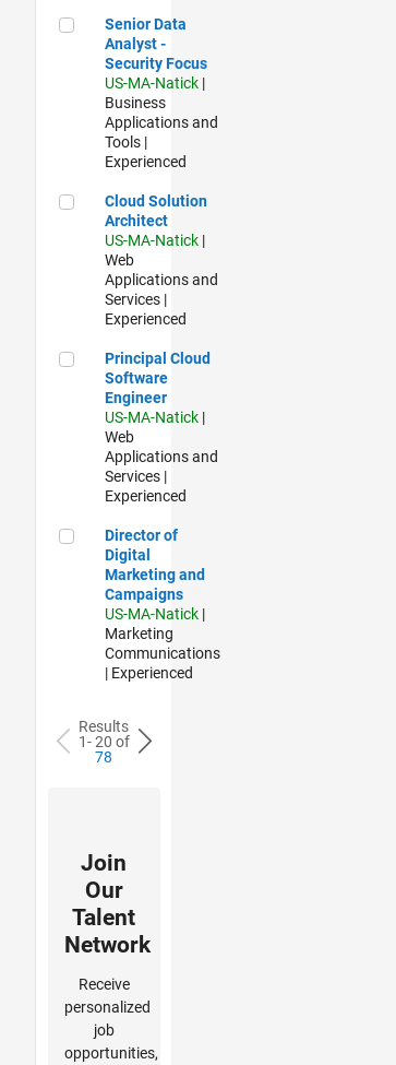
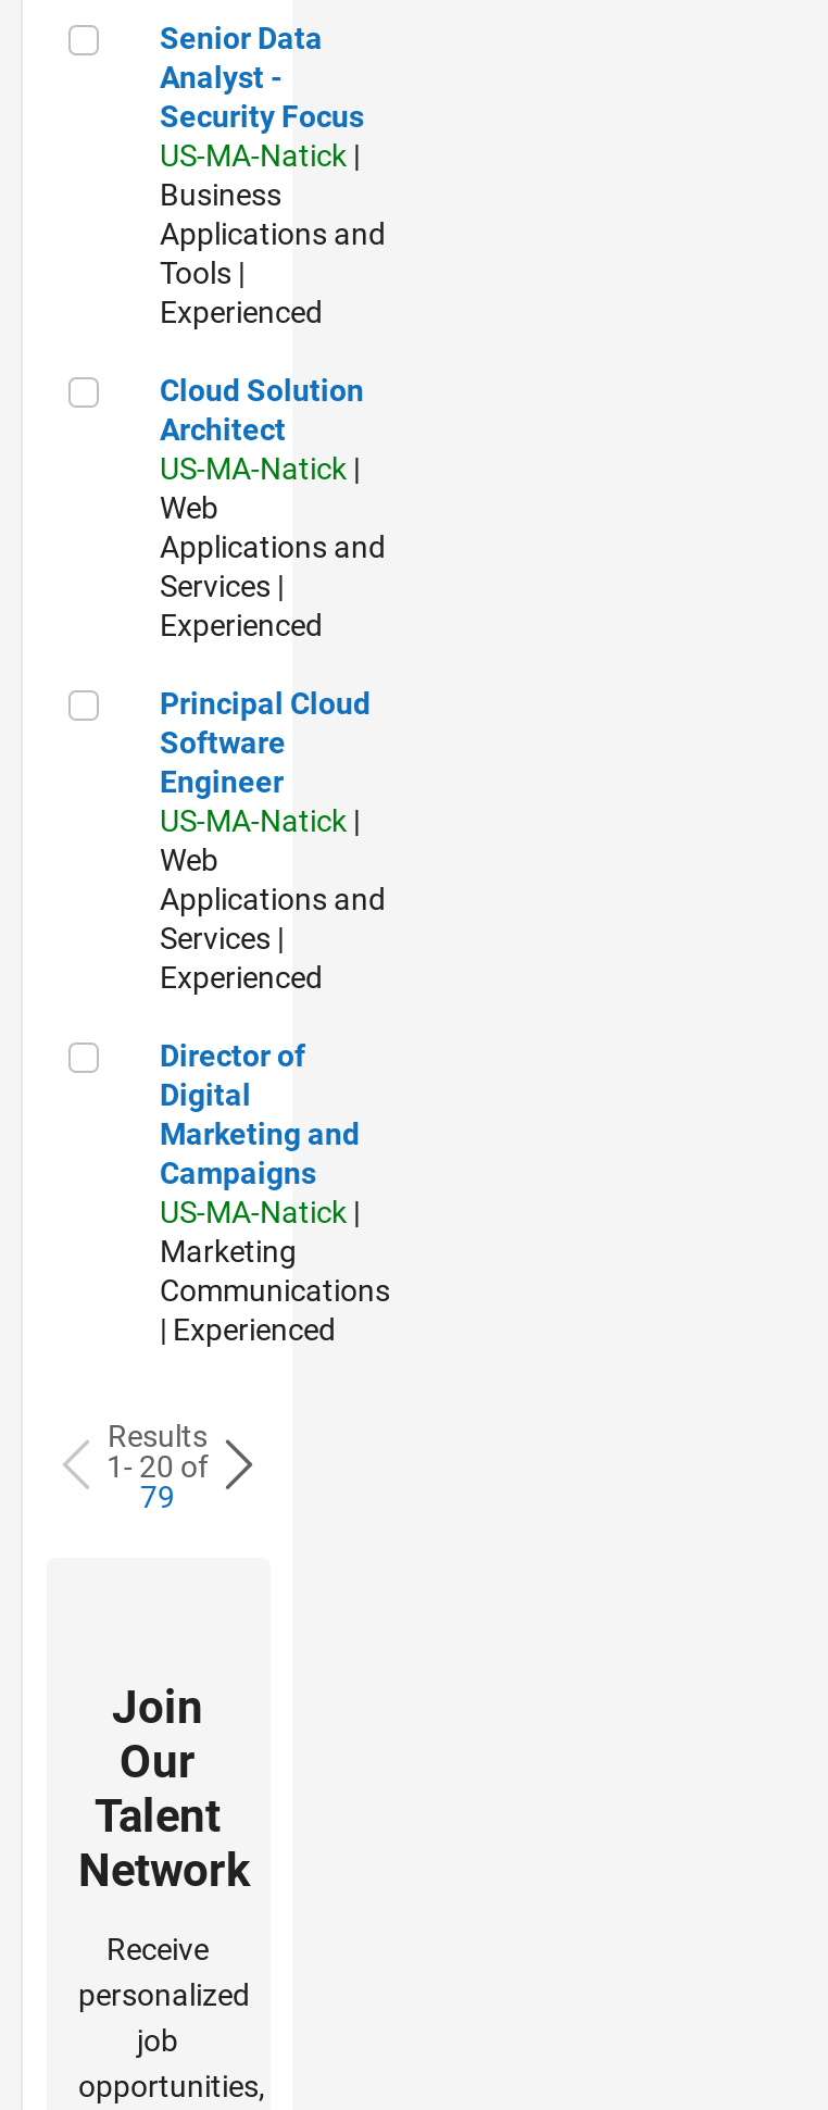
[95,748,112,765] 78 -> [140,1479,175,1514] 79

